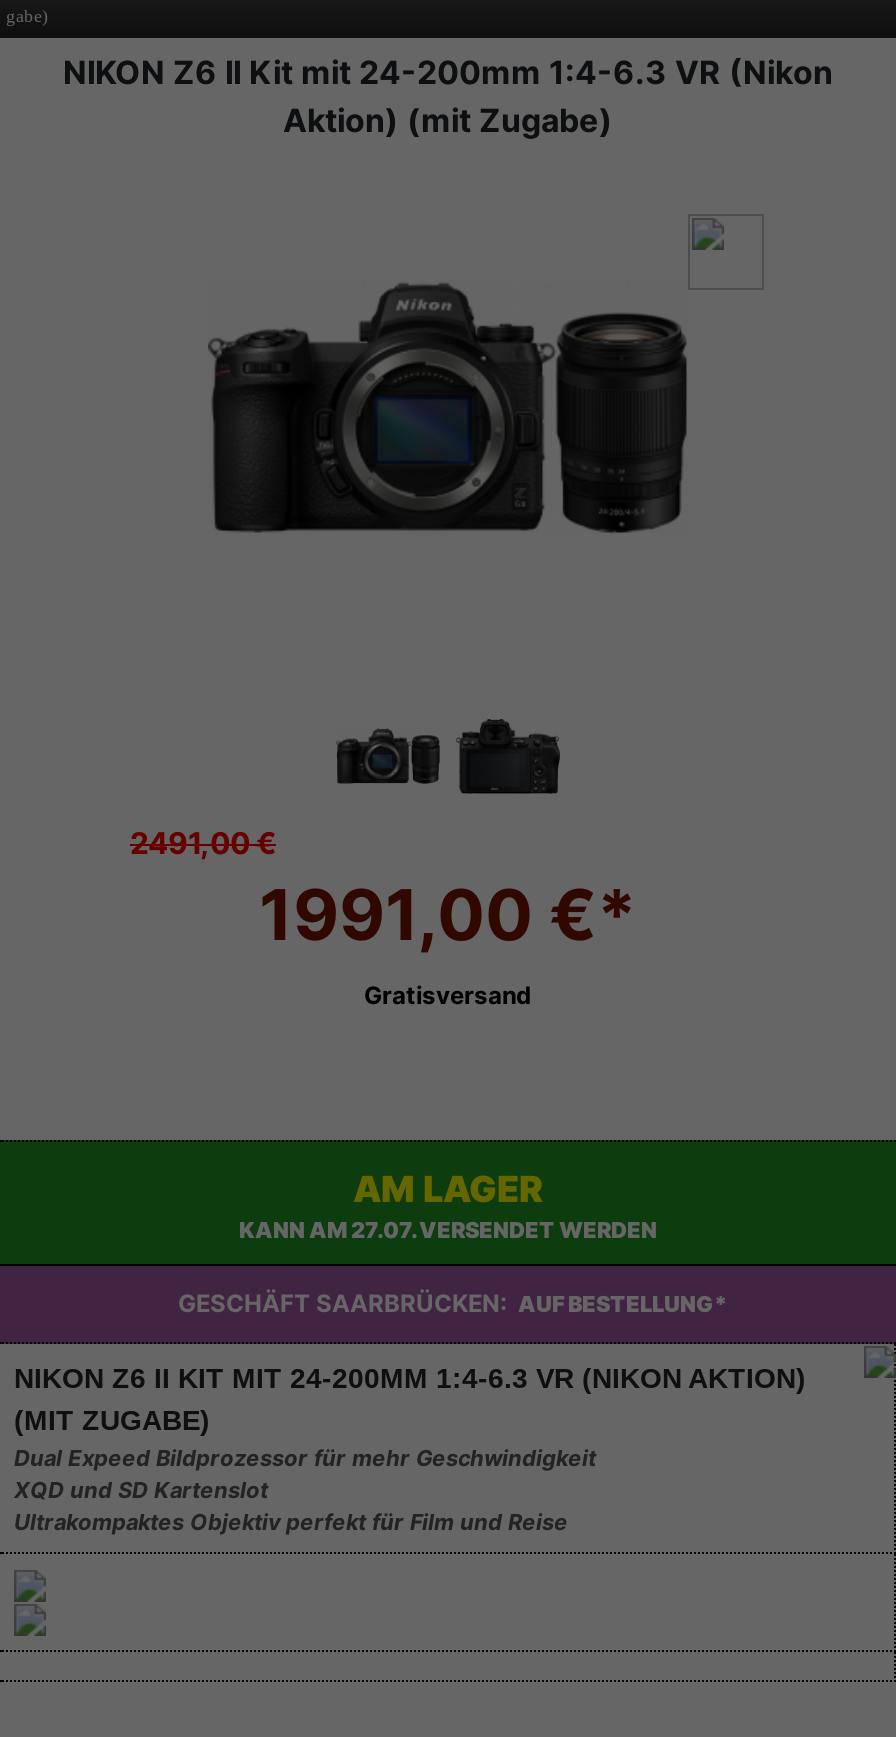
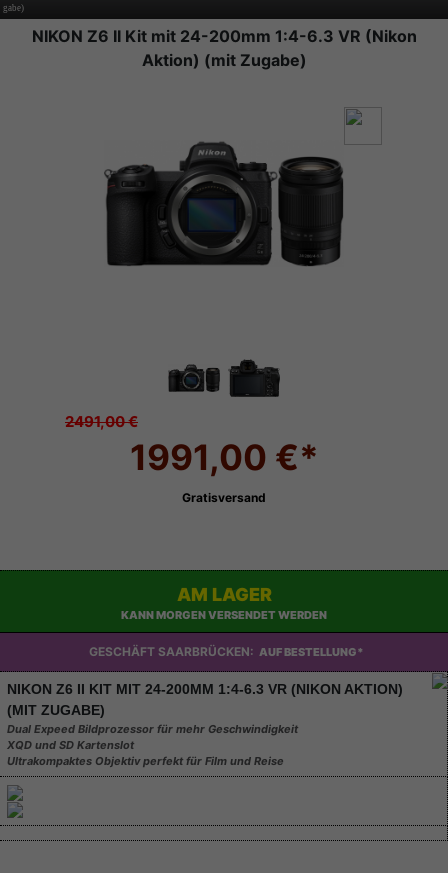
[239,1216,657,1244] KANN AM 27.07. VERSENDET WERDEN -> [121,608,327,622] KANN MORGEN VERSENDET WERDEN

